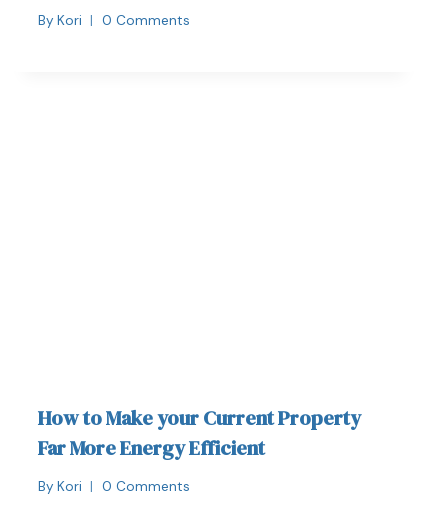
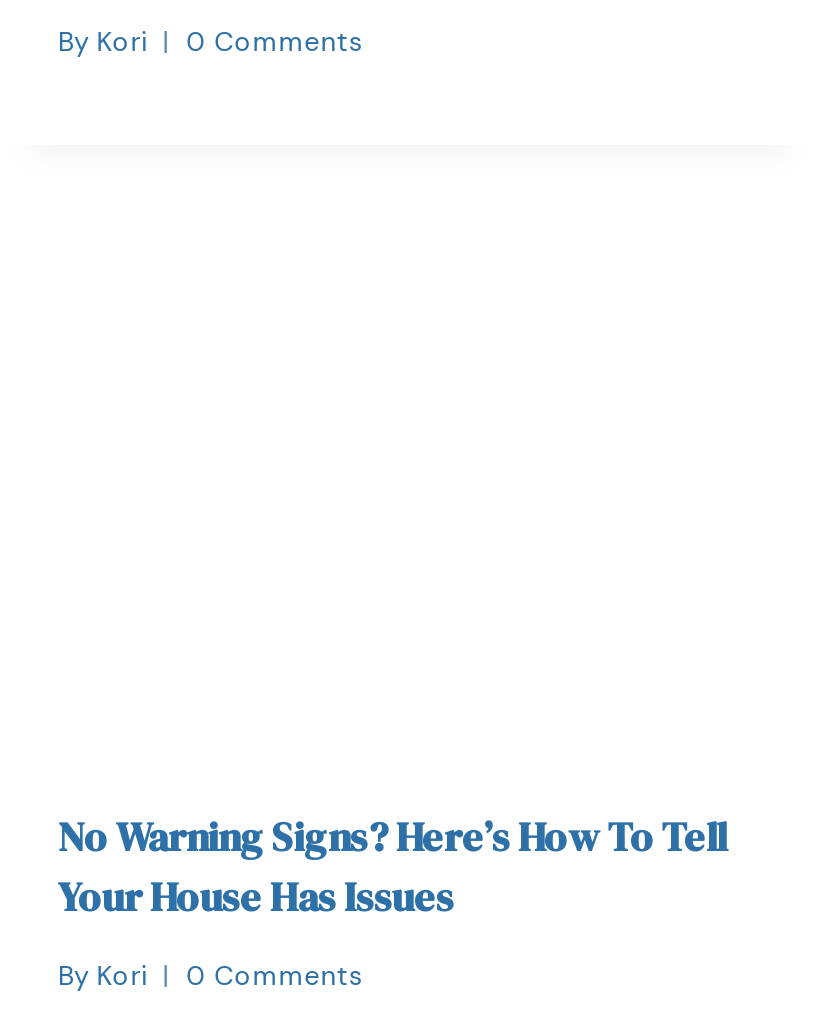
[38,404,361,462] How to Make your Current Property | Far More Energy Efficient -> [58,810,726,926] No Warning Signs? Here’s How To Tell | Your House Has Issues

